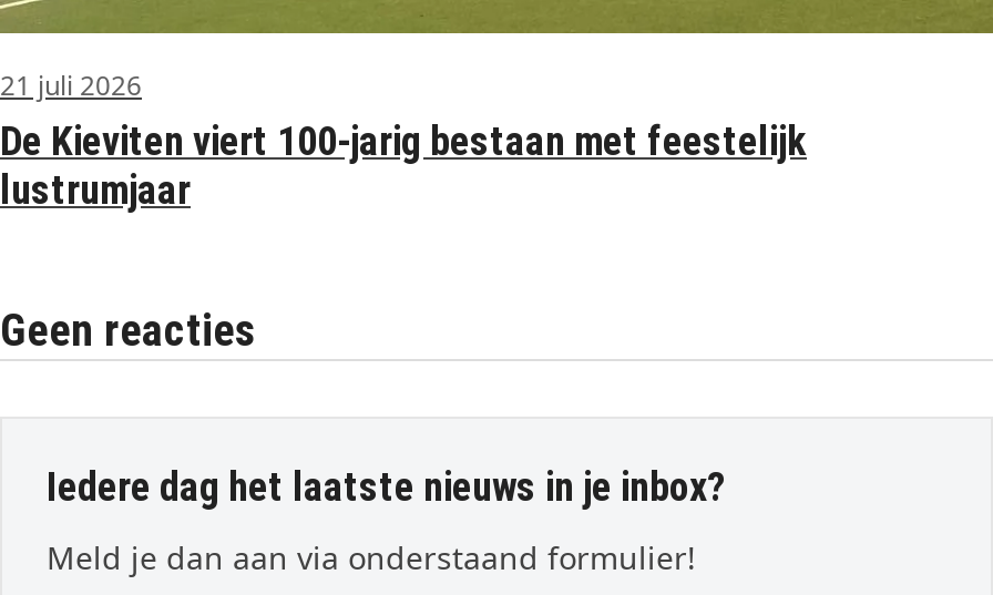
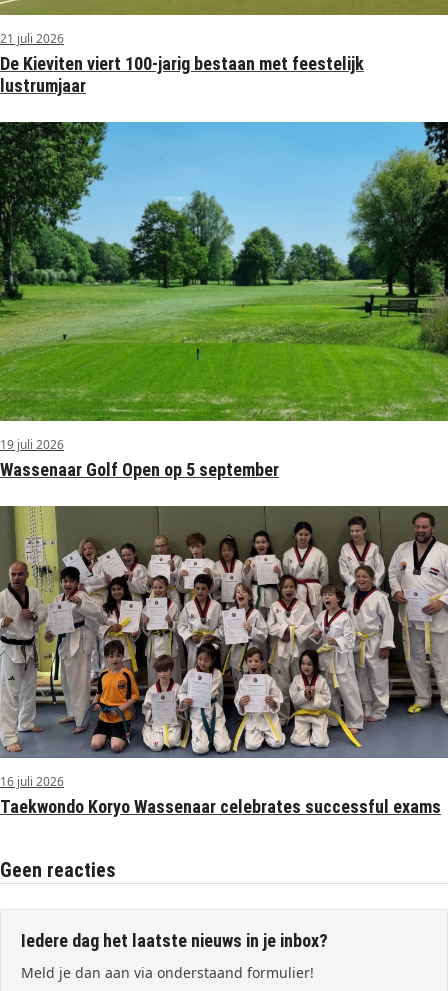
none -> [0,121,445,480] [image] | 19 juli 2026 | Wassenaar Golf Open op 5 september
none -> [0,505,445,817] [image] | 16 juli 2026 | Taekwondo Koryo Wassenaar celebrates successful exams

